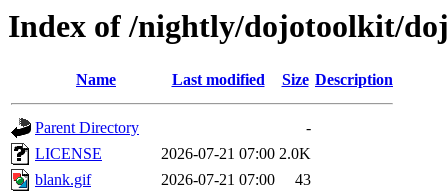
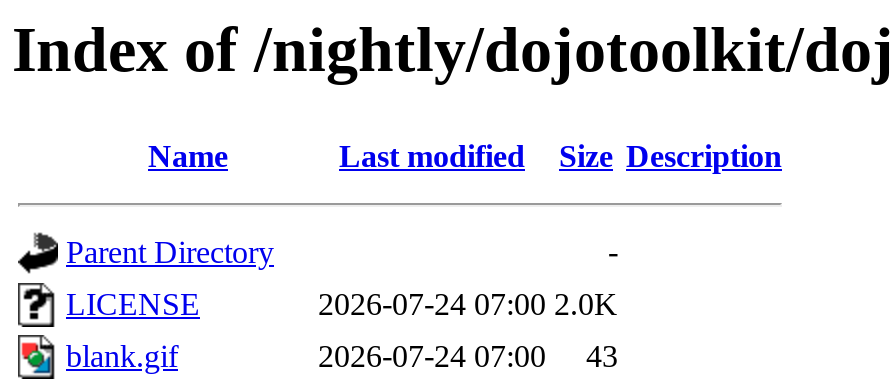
[161,145,311,162] 2026-07-21 07:00 2.0K -> [318,288,618,322] 2026-07-24 07:00 2.0K
[161,171,311,188] 2026-07-21 07:00 43 -> [318,340,618,374] 2026-07-24 07:00 43

